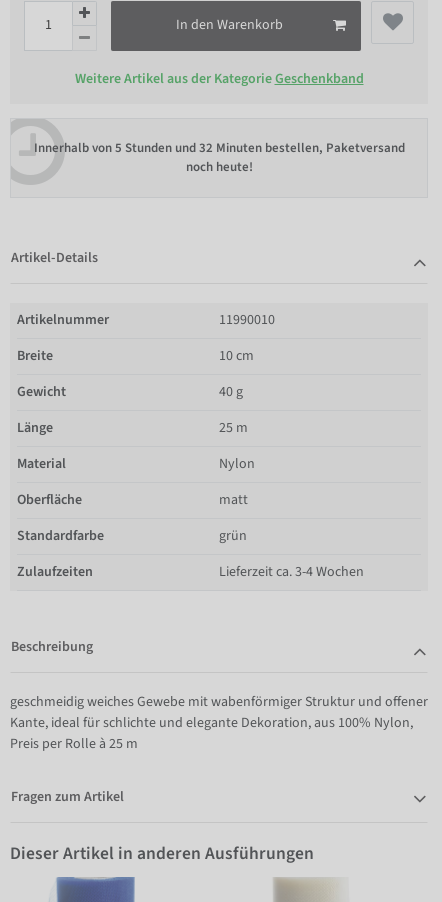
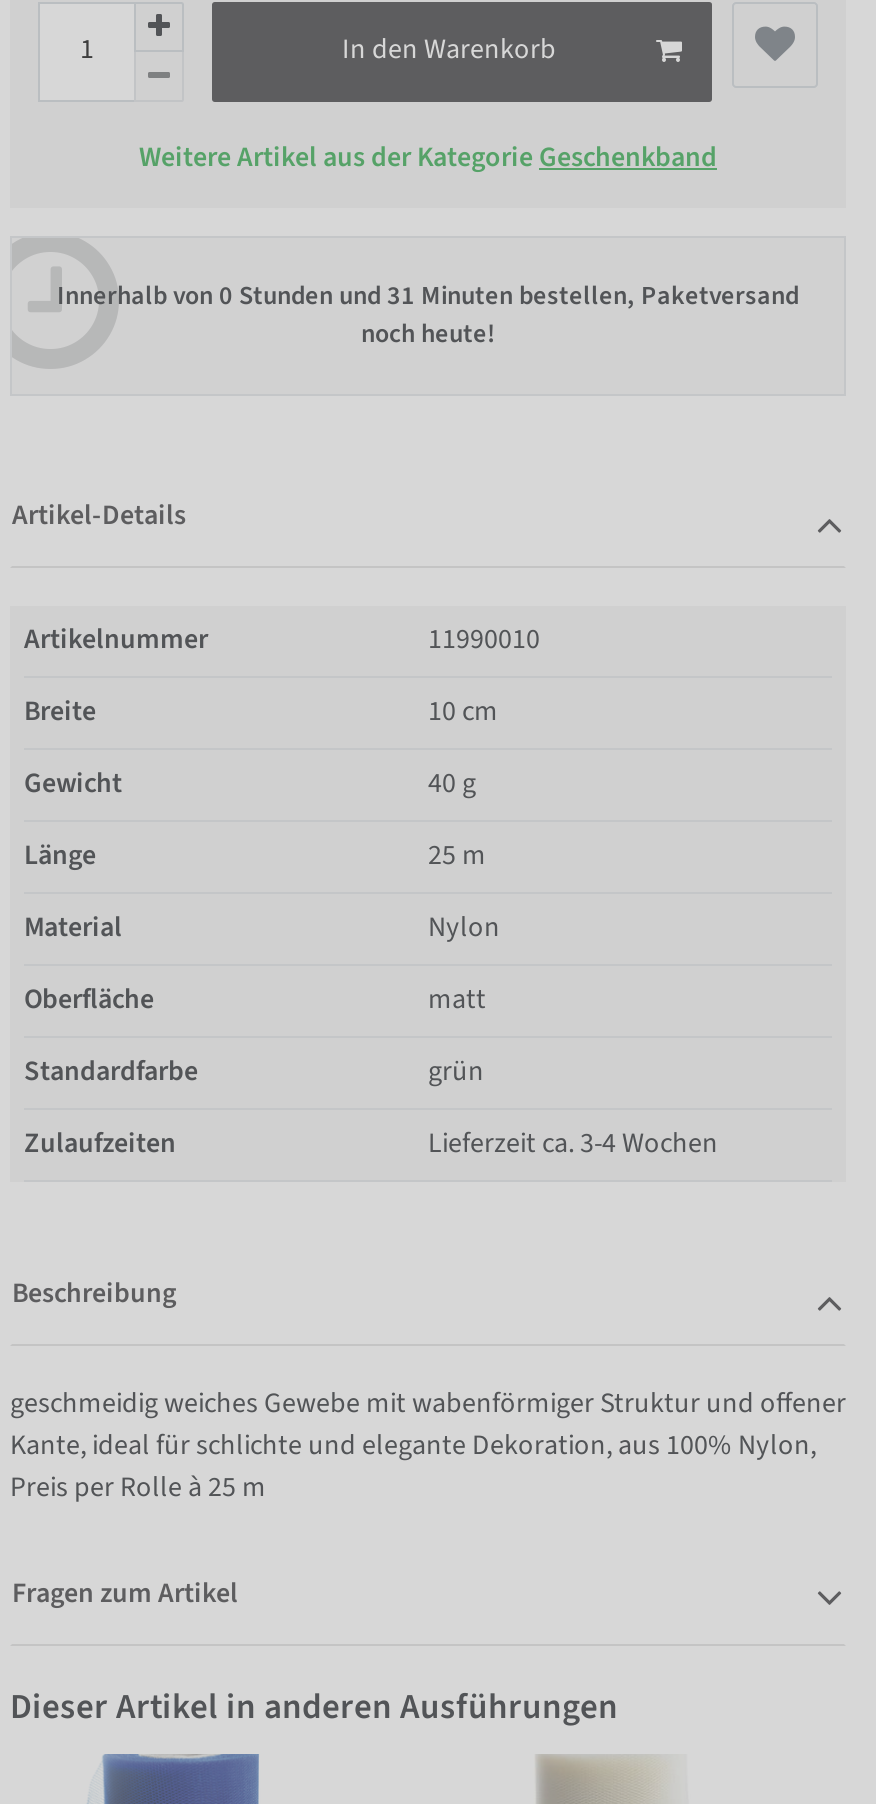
[33,139,404,157] Innerhalb von 5 Stunden und 32 Minuten bestellen, Paketversand -> [57,278,799,314] Innerhalb von 0 Stunden und 31 Minuten bestellen, Paketversand

